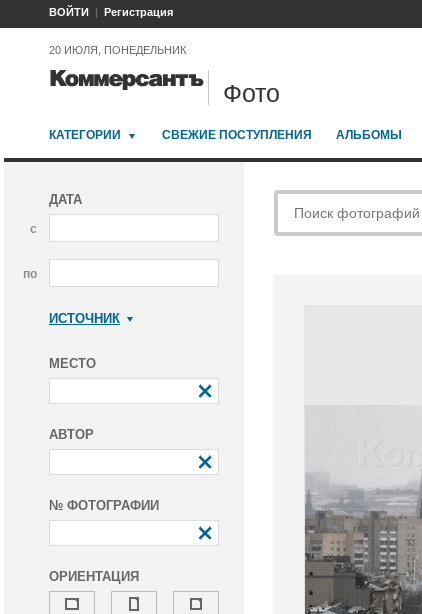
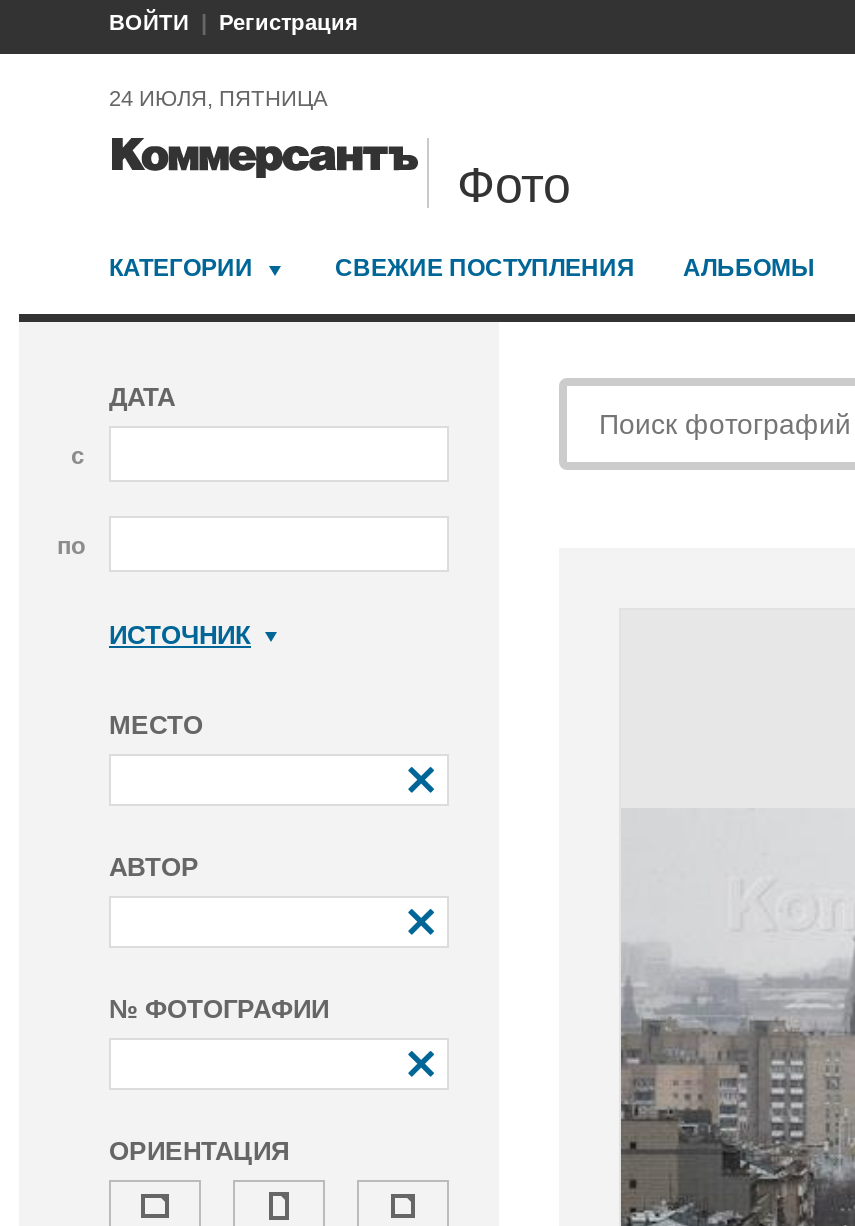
[49,44,186,56] 20 ИЮЛЯ, ПОНЕДЕЛЬНИК -> [109,86,327,110] 24 ИЮЛЯ, ПЯТНИЦА

